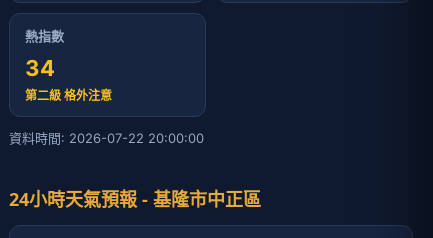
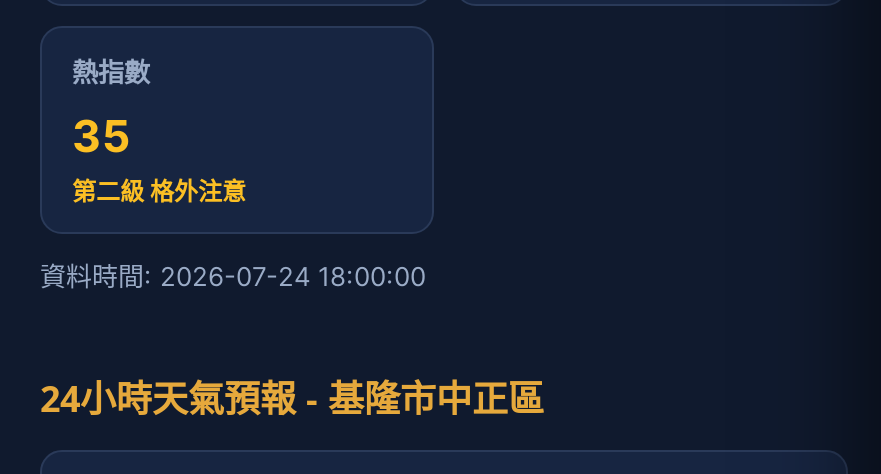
[25,55,55,81] 34 -> [72,110,130,162] 35
[9,130,204,146] 資料時間: 2026-07-22 20:00:00 -> [40,260,426,292] 資料時間: 2026-07-24 18:00:00

